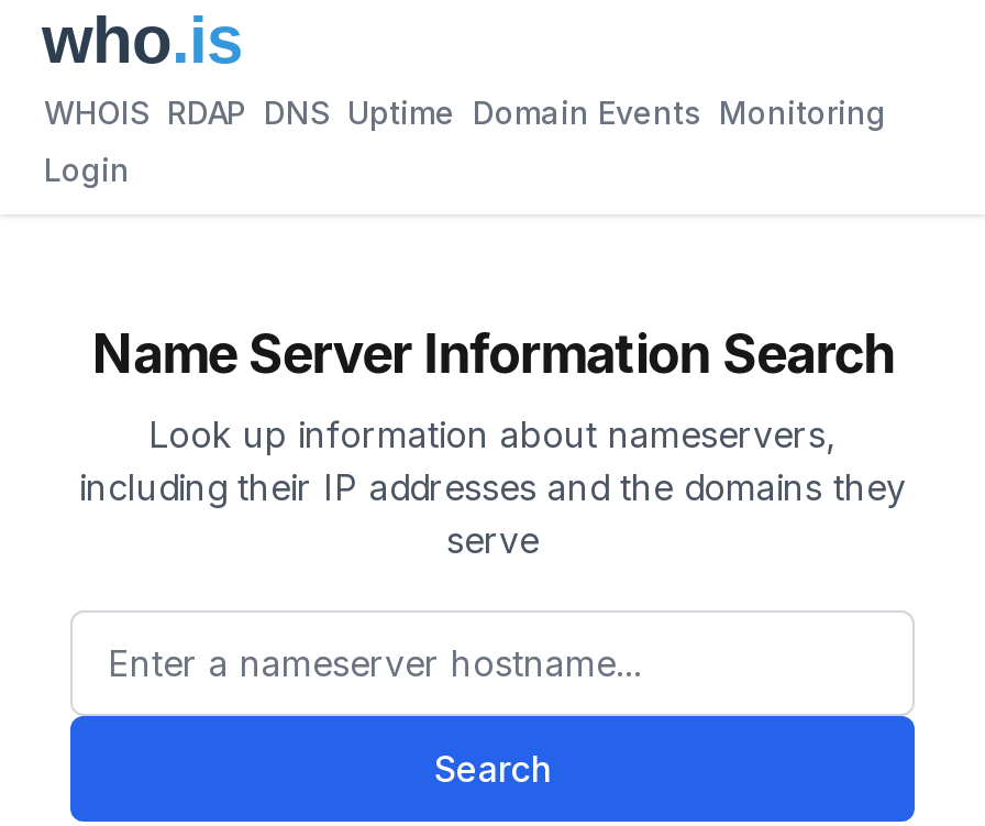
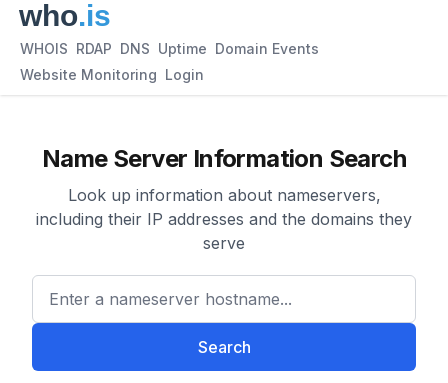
[44,93,886,131] WHOIS RDAP DNS Uptime Domain Events Monitoring -> [20,40,319,57] WHOIS RDAP DNS Uptime Domain Events
[44,151,130,188] Login -> [20,66,204,83] Website Monitoring Login

